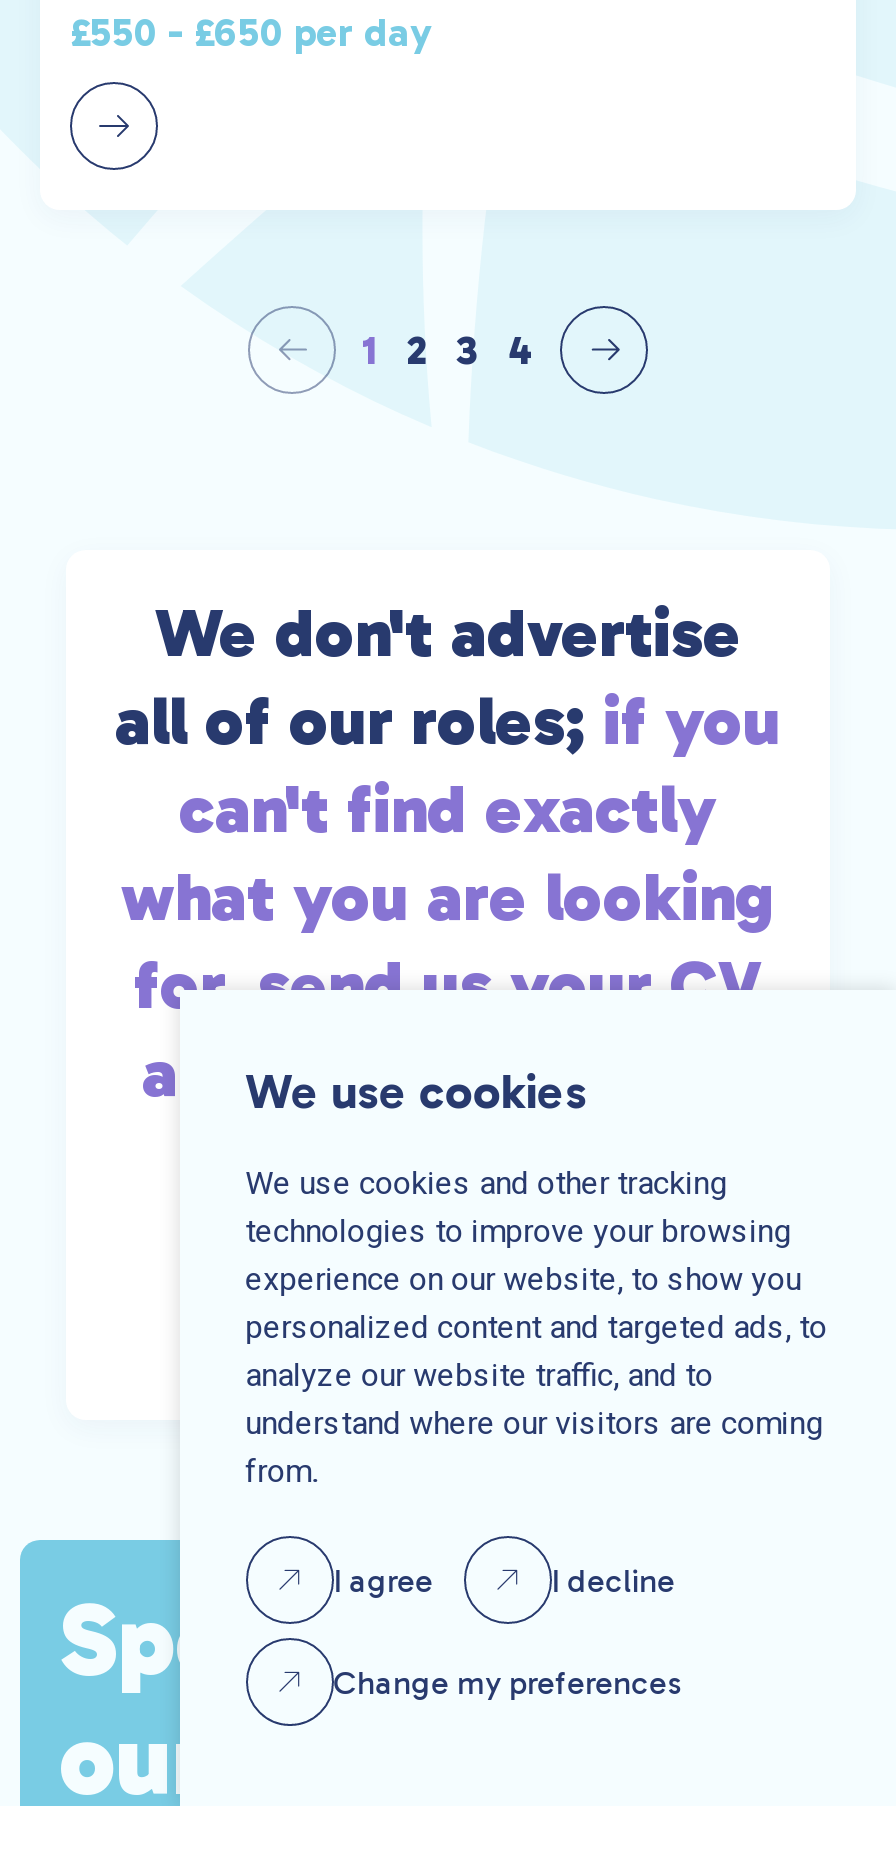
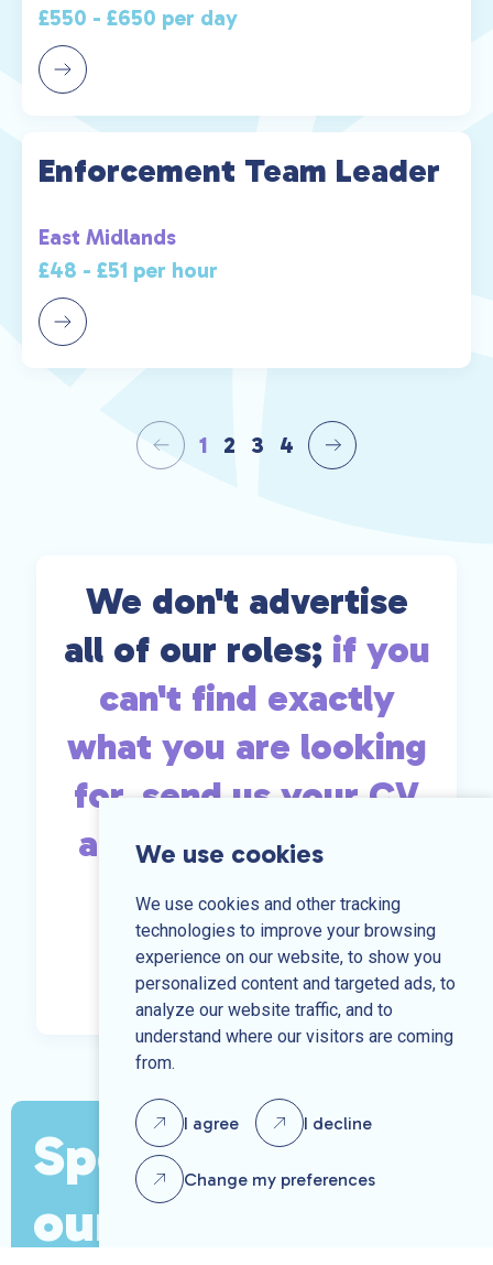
none -> [39,151,440,284] Enforcement Team Leader | East Midlands | £48 - £51 per hour

